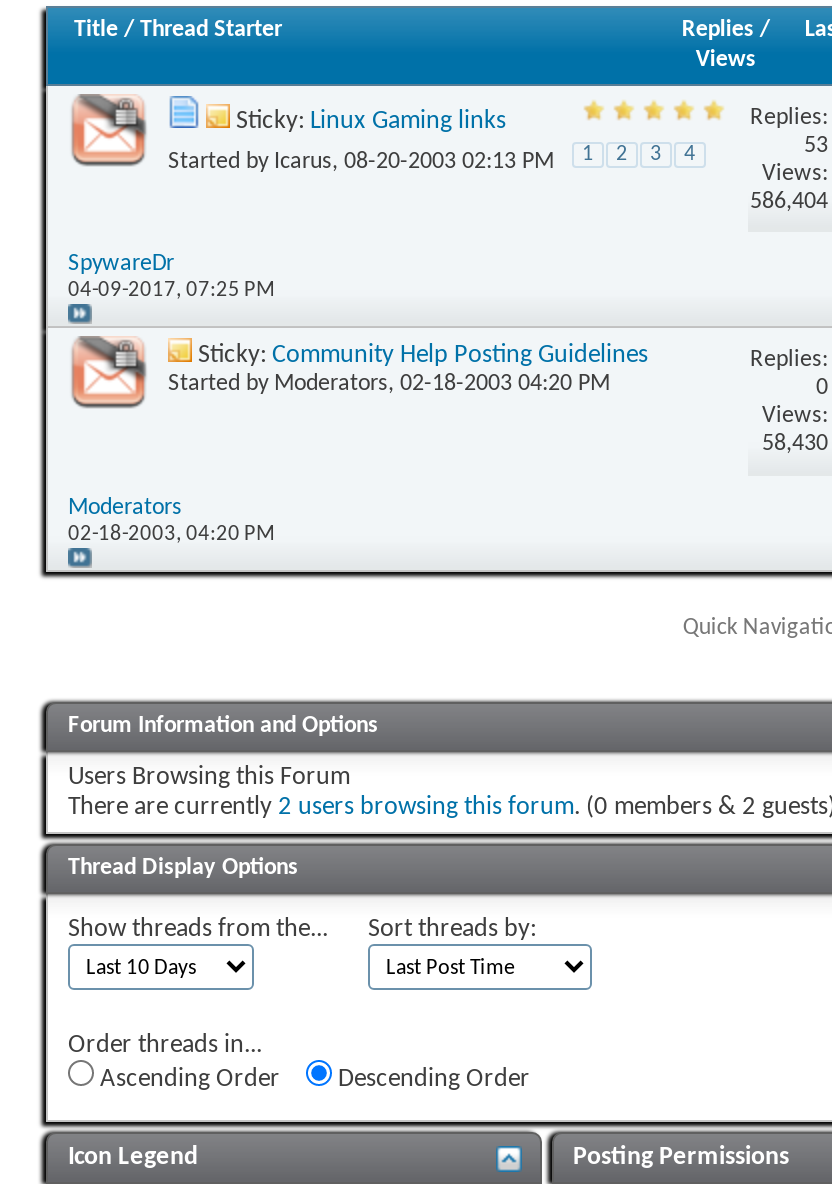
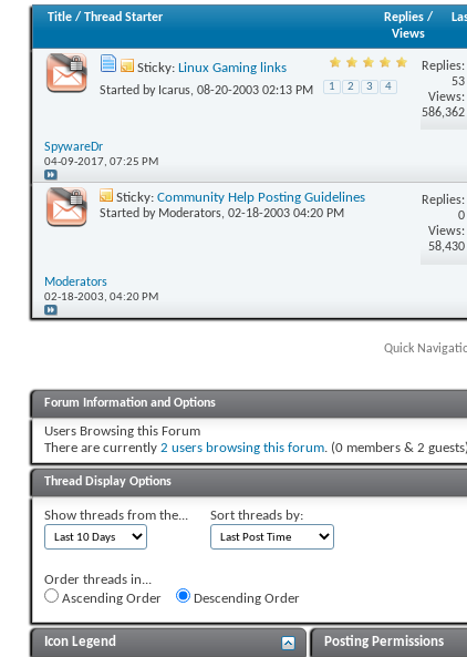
[750,189,828,213] 586,404 -> [422,106,465,119] 586,362

